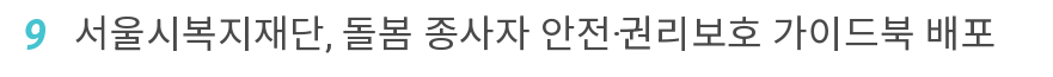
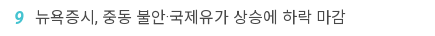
[74,13,997,58] 서울시복지재단, 돌봄 종사자 안전·권리보호 가이드북 배포 -> [35,8,346,27] 뉴욕증시, 중동 불안·국제유가 상승에 하락 마감

